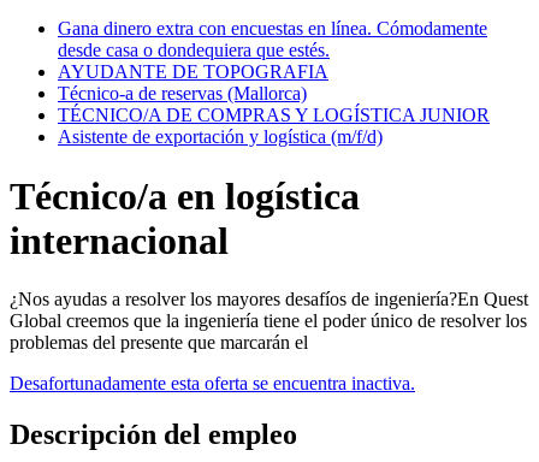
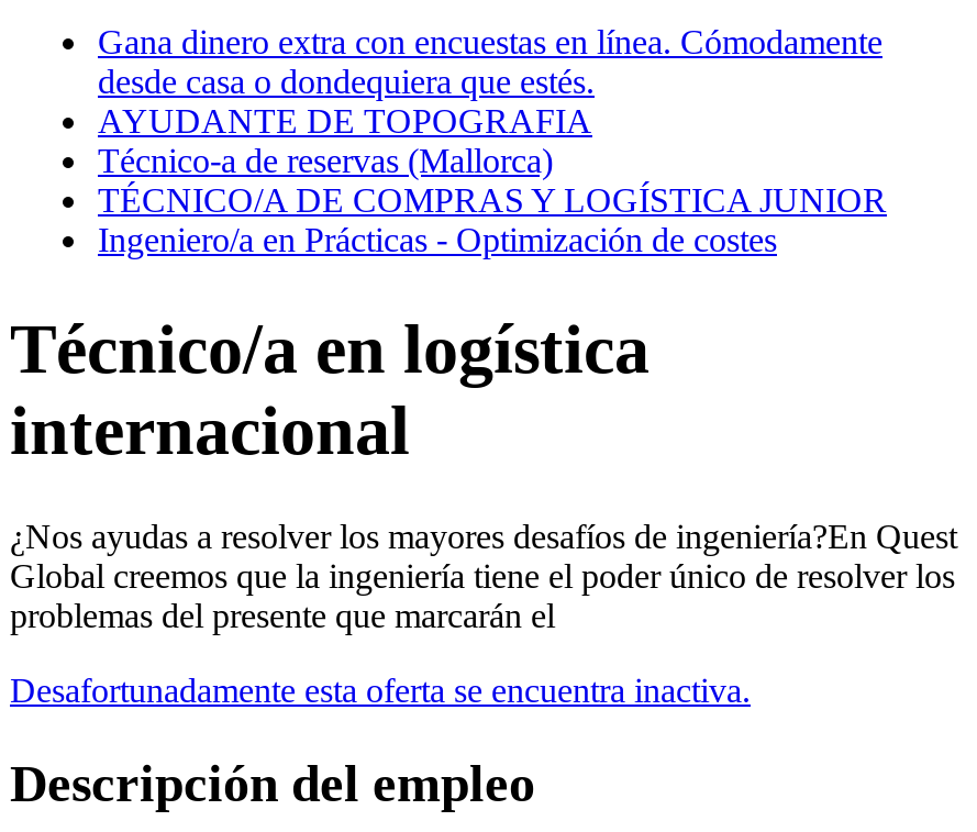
[58,127,383,147] Asistente de exportación y logística (m/f/d) -> [98,222,777,259] Ingeniero/a en Prácticas - Optimización de costes

